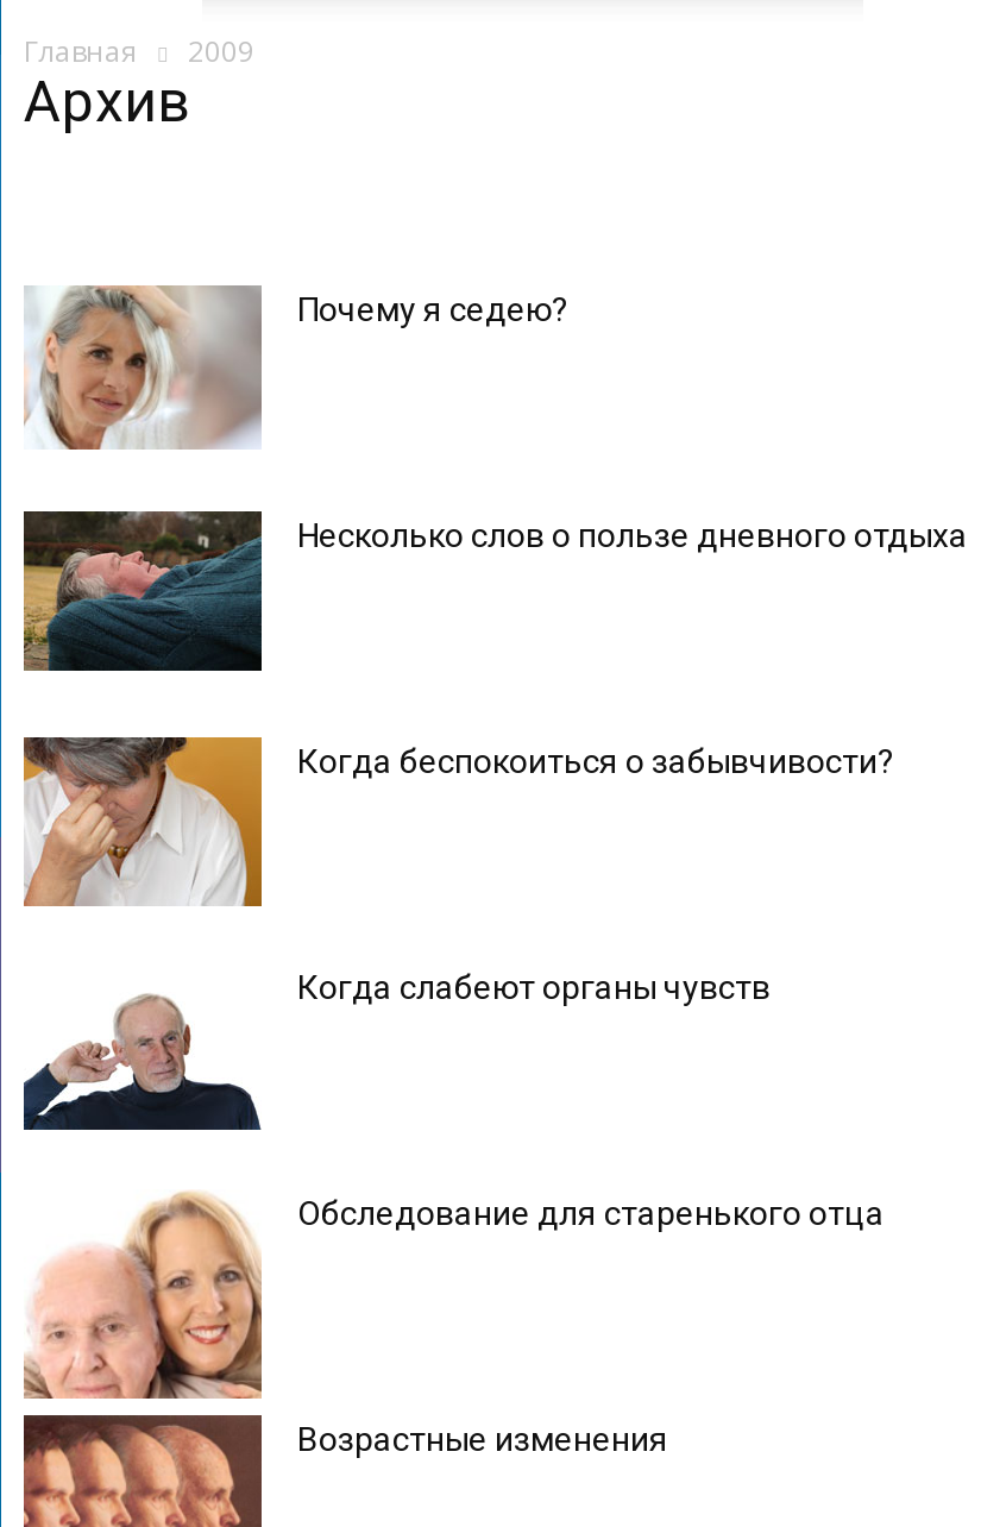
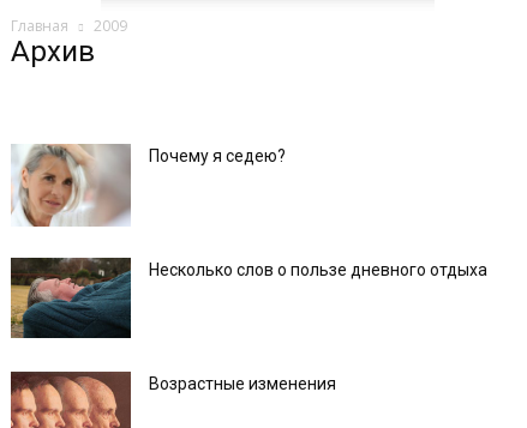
[21,735,894,909] [image] | Когда беспокоиться о забывчивости? -> none
[21,963,771,1132] [image] | Когда слабеют органы чувств -> none
[24,1189,885,1401] [image] | Обследование для старенького отца -> none

